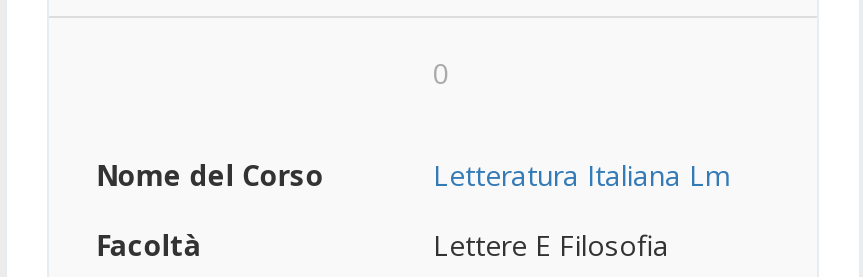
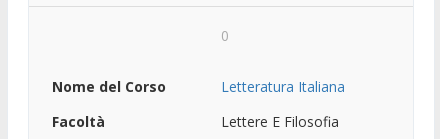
[433,156,731,194] Letteratura Italiana Lm -> [221,76,345,95] Letteratura Italiana

